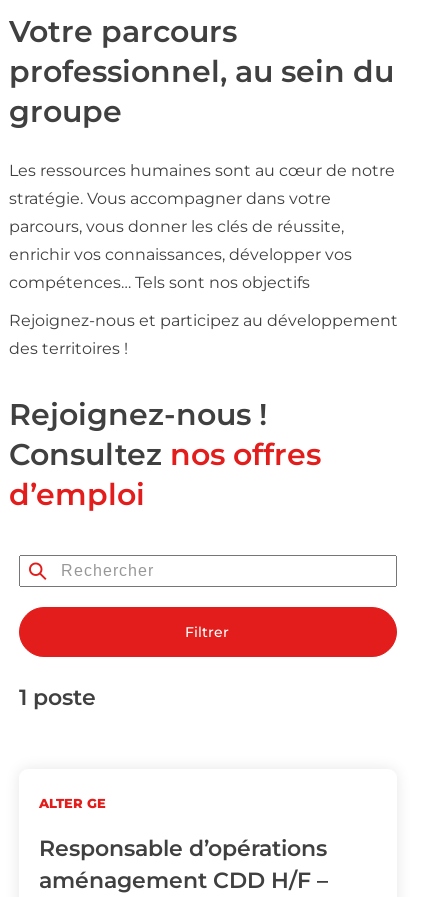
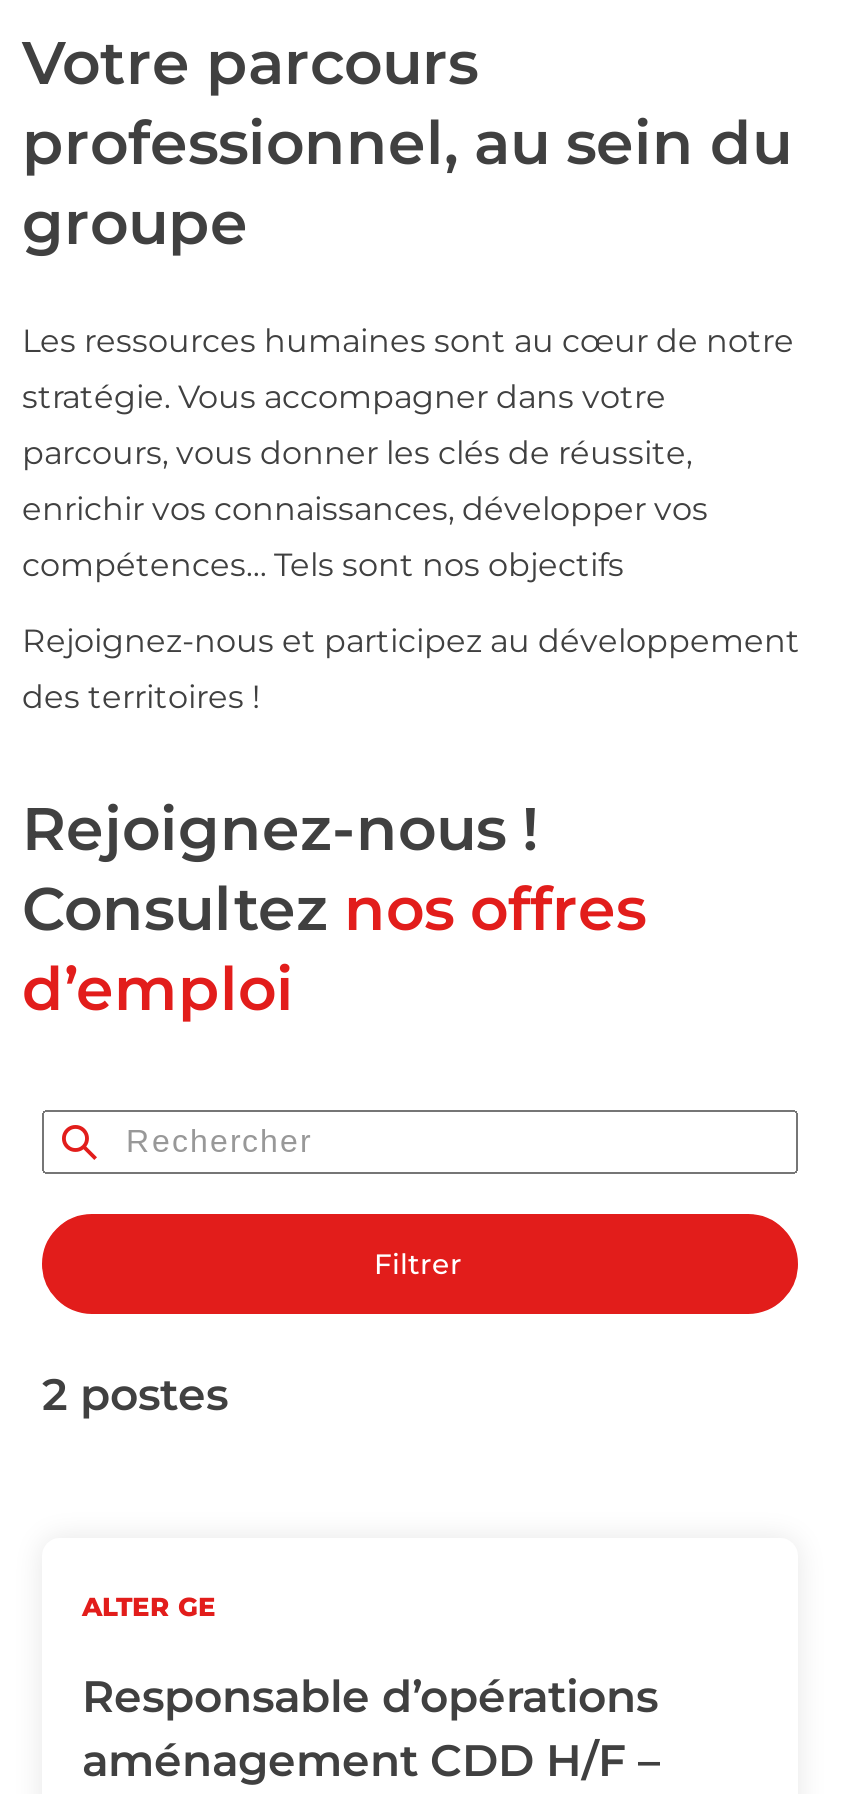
[19,684,96,711] 1 poste -> [42,1368,228,1422] 2 postes

